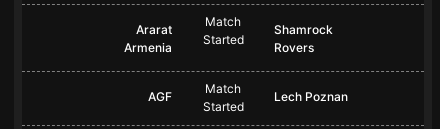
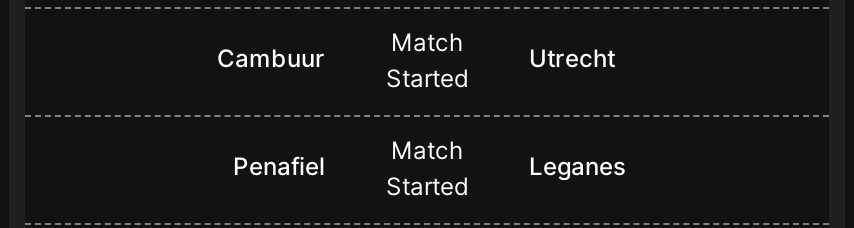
[124,22,172,55] Ararat | Armenia -> [217,43,325,73] Cambuur
[274,22,333,55] Shamrock | Rovers -> [529,43,615,73] Utrecht
[148,89,172,104] AGF -> [233,151,325,181] Penafiel
[274,89,348,104] Lech Poznan -> [529,151,625,181] Leganes

